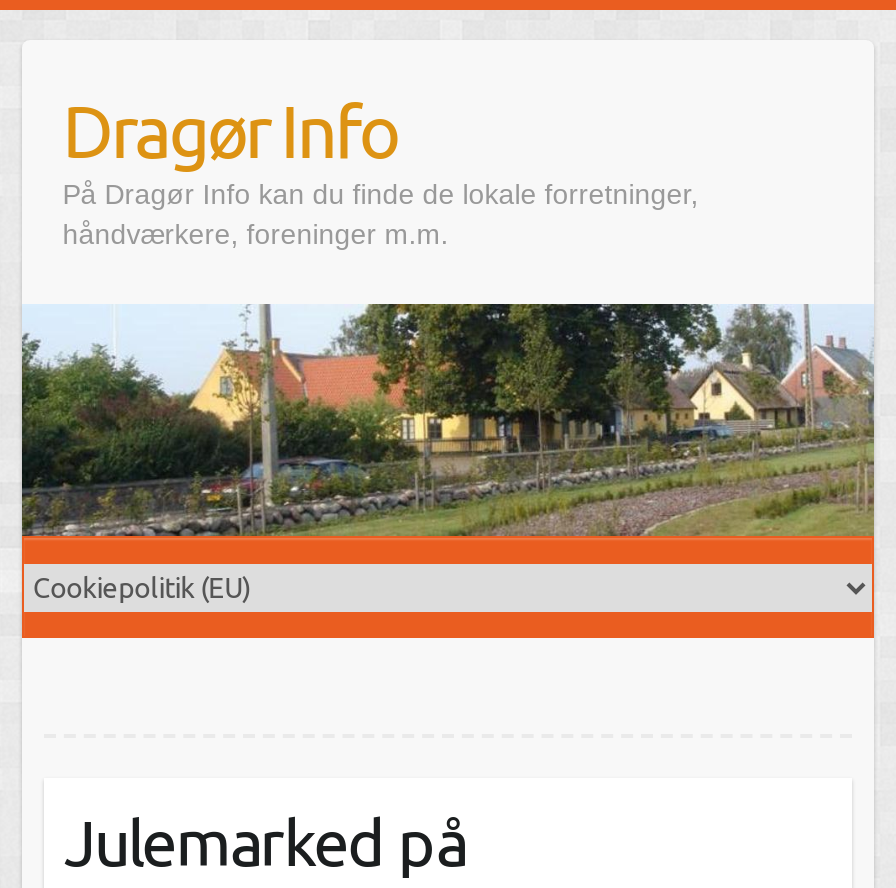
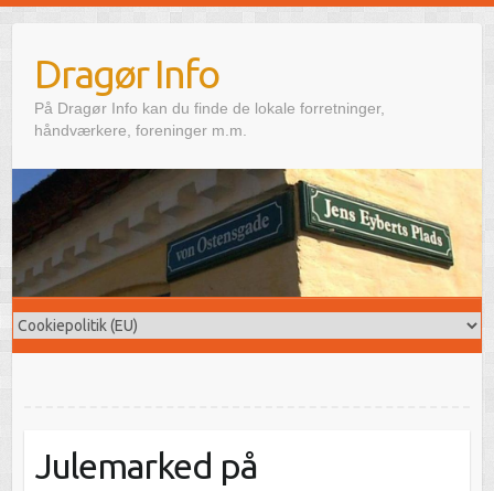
[22,302,876,538] [image] -> [11,168,482,298] [image]

